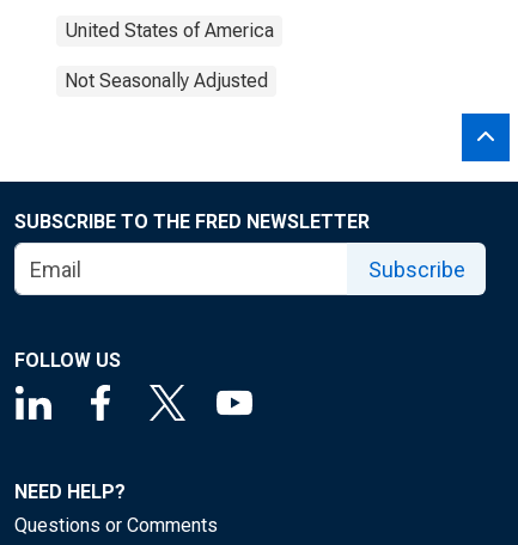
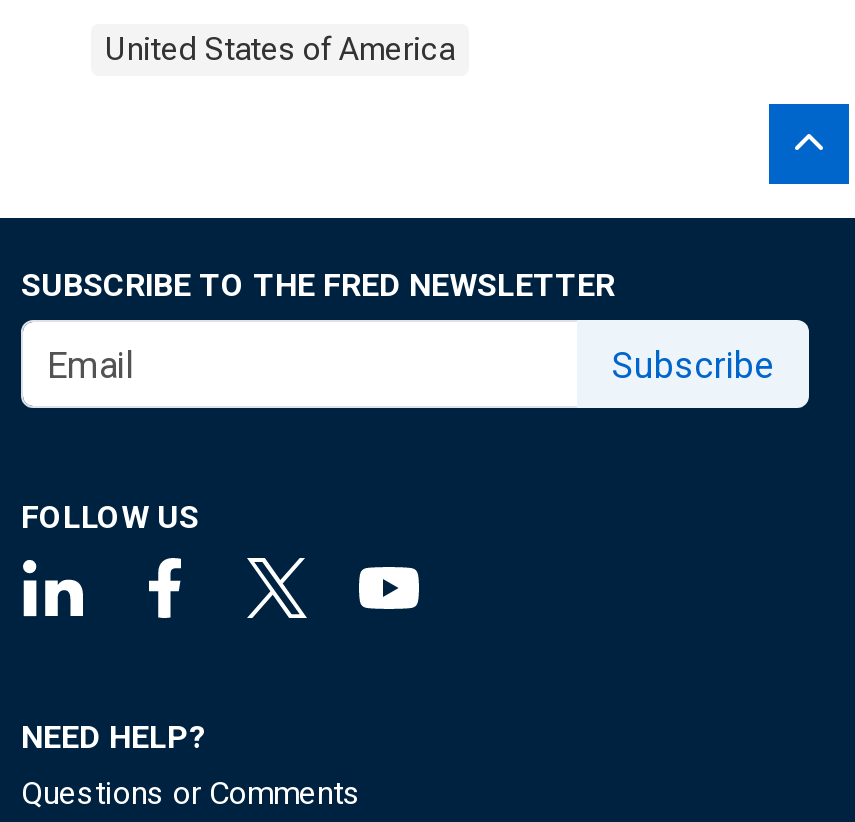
[65,69,268,92] Not Seasonally Adjusted -> none

